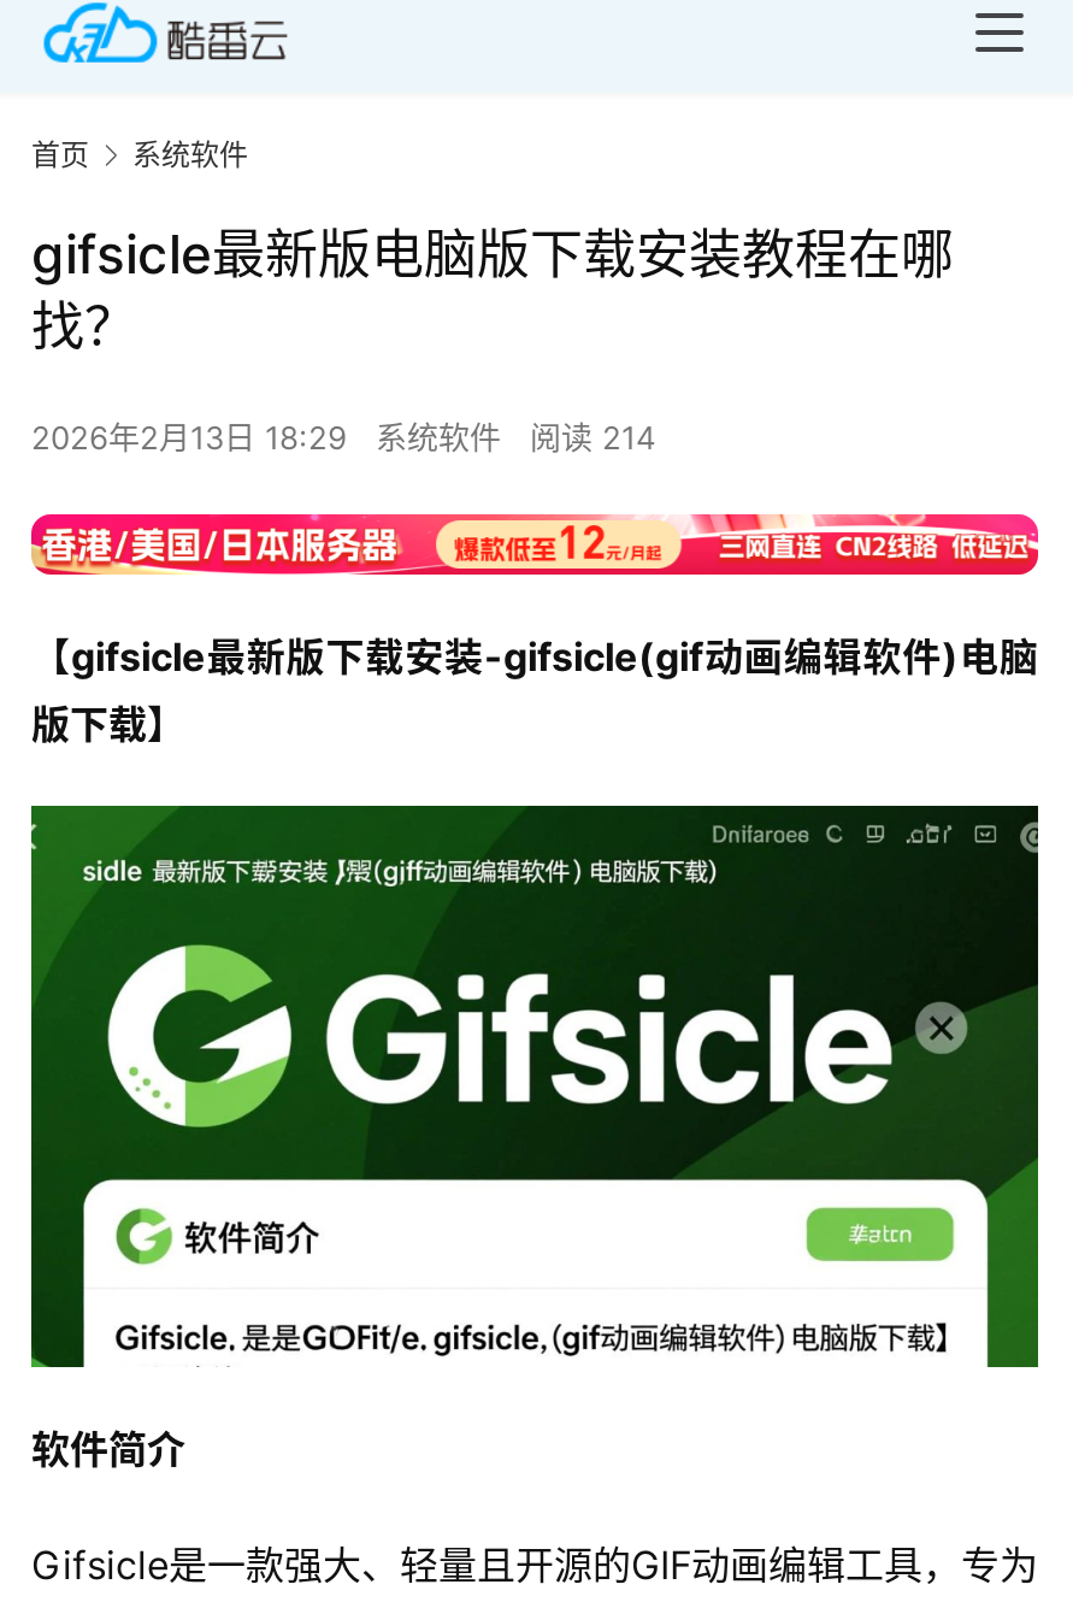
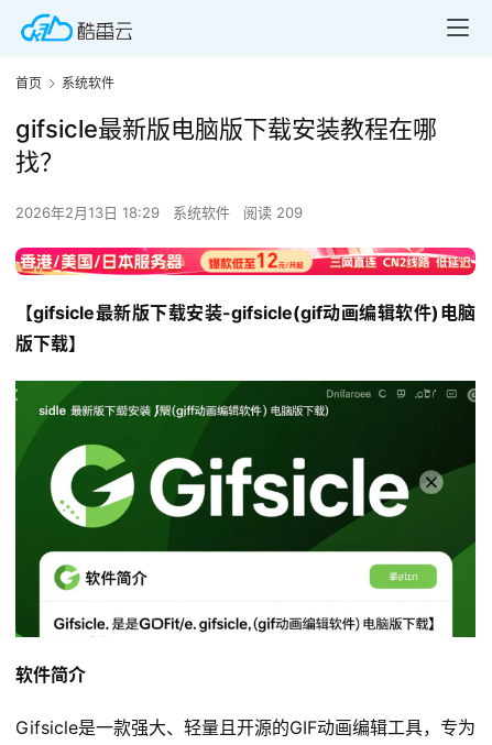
[31,418,655,457] 2026年2月13日 18:29 系统软件 阅读 214 -> [15,204,303,221] 2026年2月13日 18:29 系统软件 阅读 209

